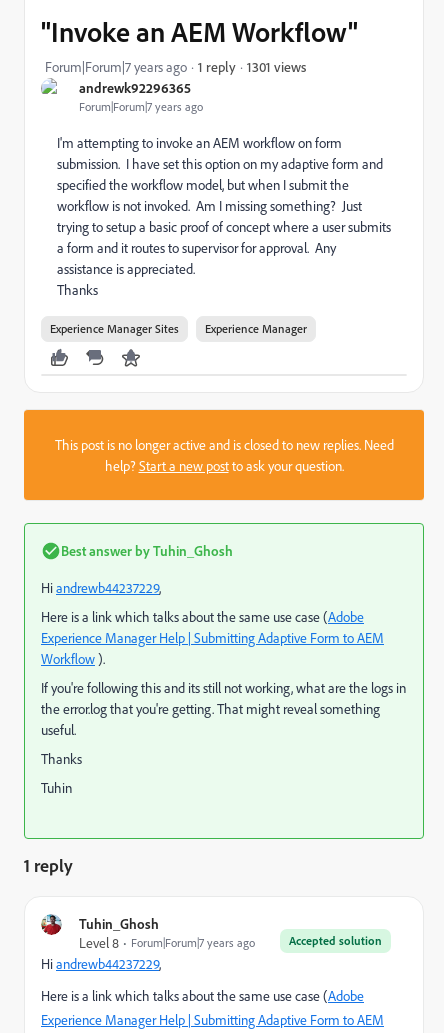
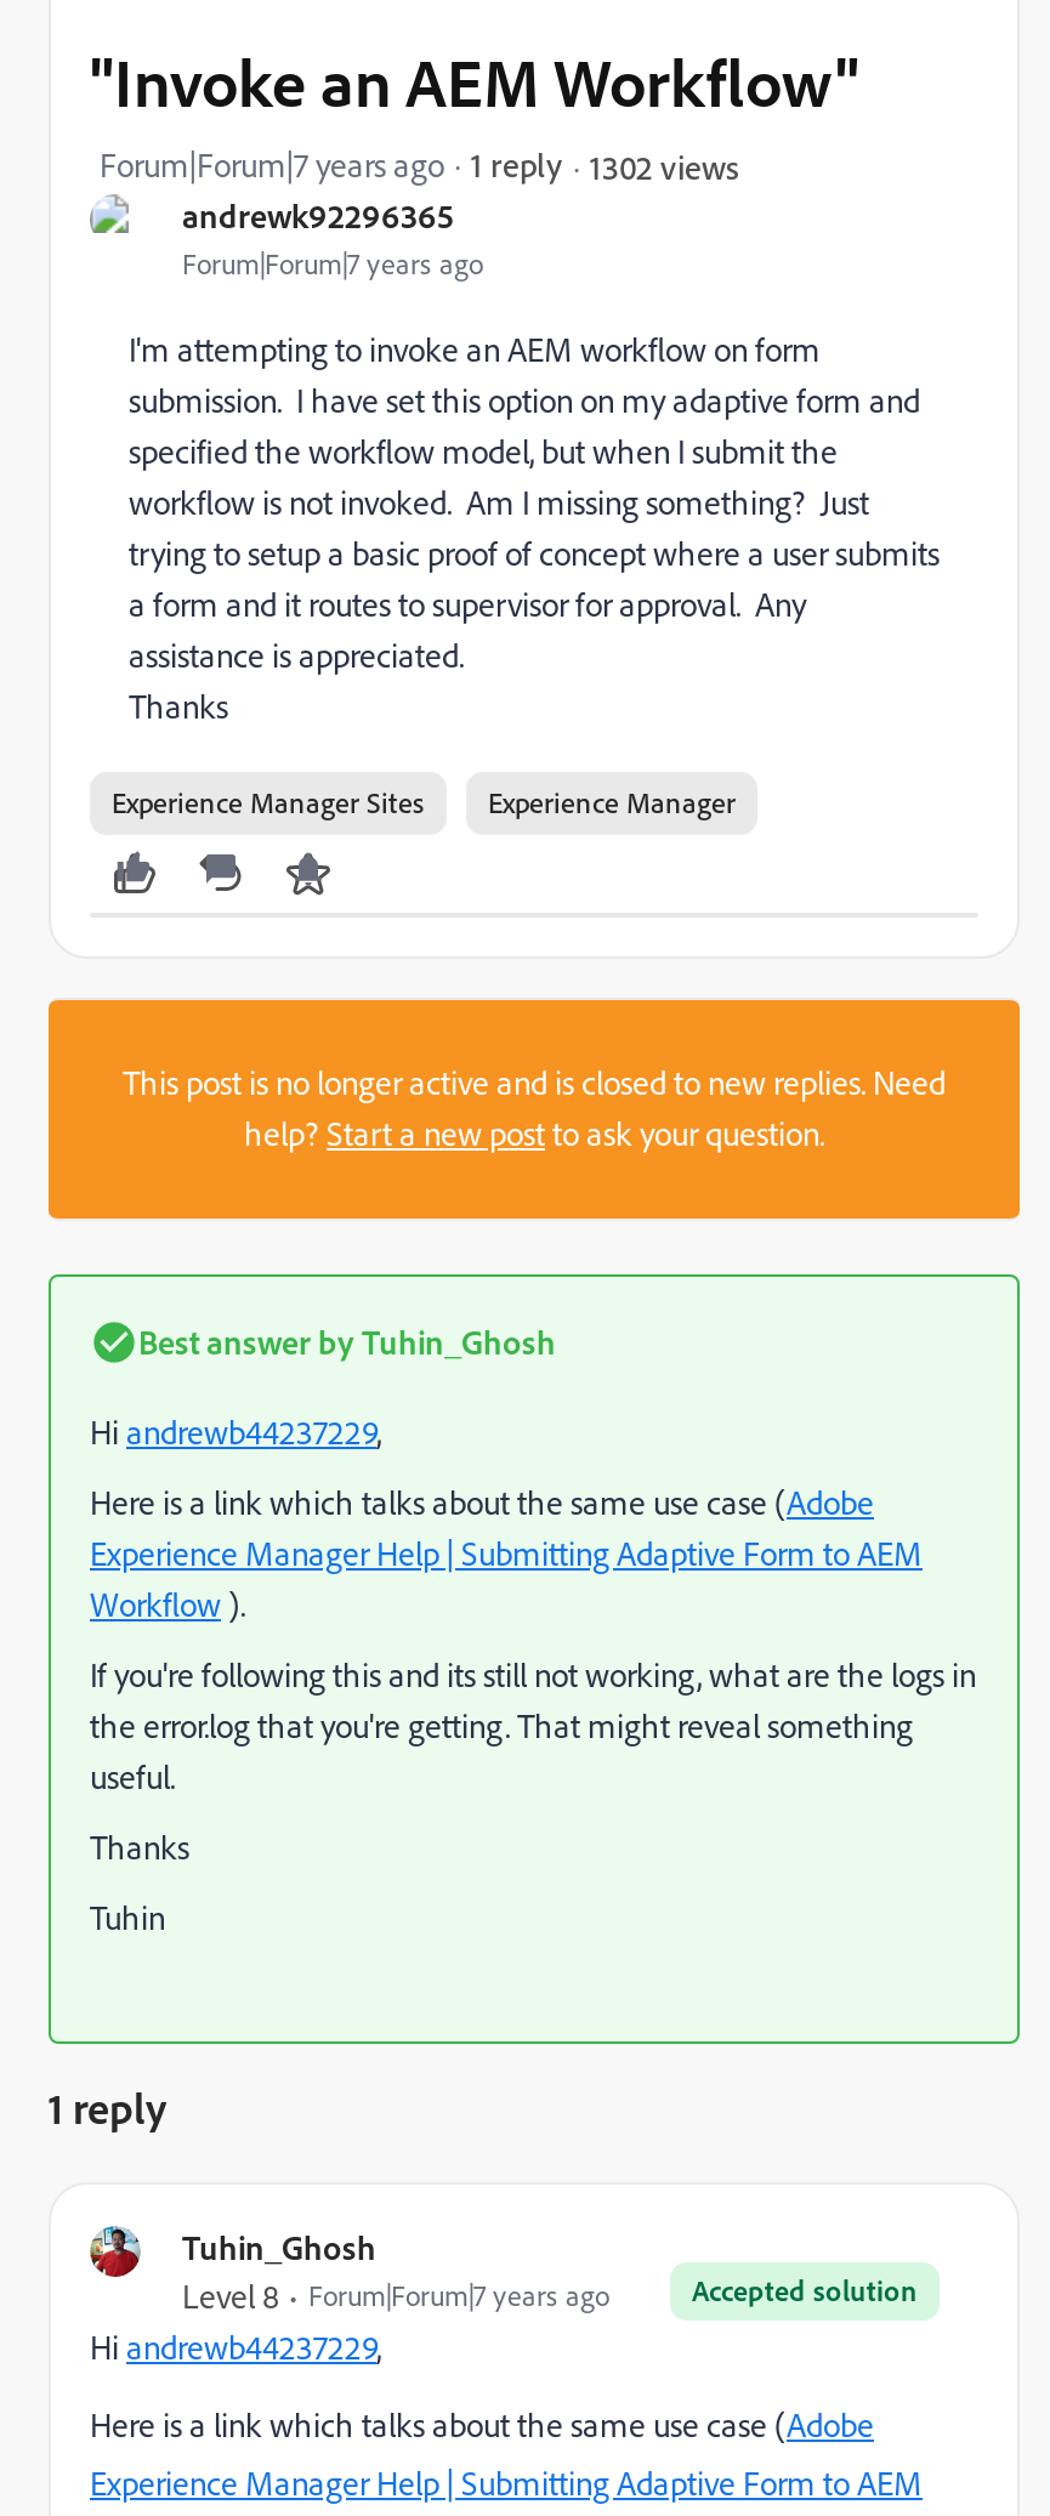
[247,57,306,74] 1301 views -> [590,144,738,186] 1302 views

